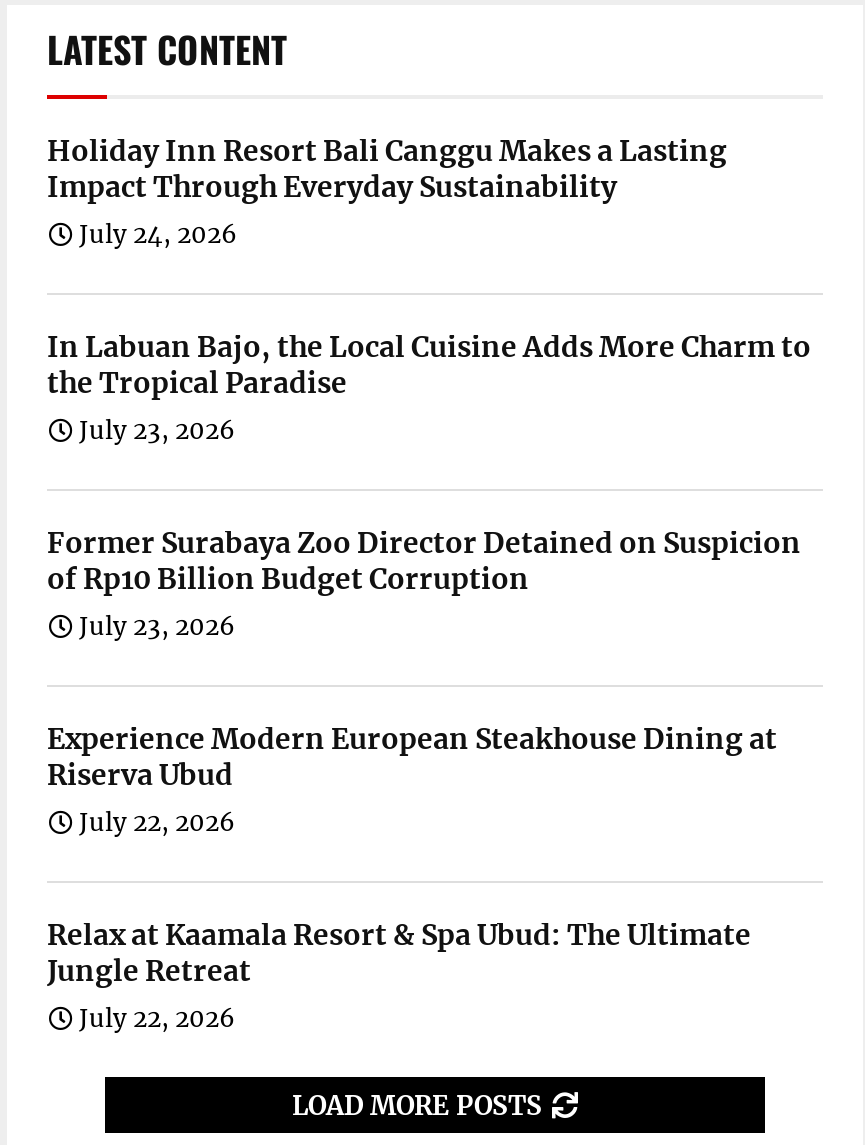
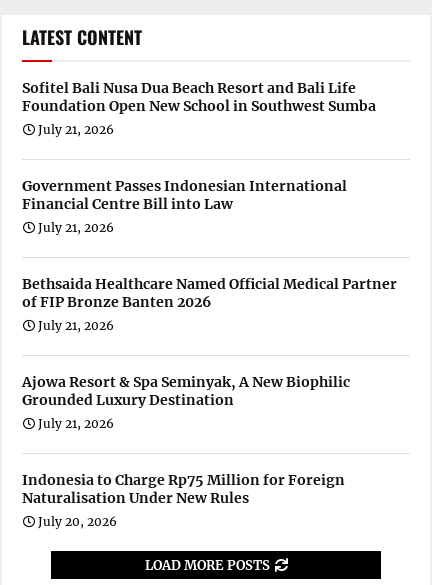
[47,132,727,248] Holiday Inn Resort Bali Canggu Makes a Lasting | Impact Through Everyday Sustainability | July 24, 2026 -> [22,79,376,137] Sofitel Bali Nusa Dua Beach Resort and Bali Life | Foundation Open New School in Southwest Sumba | July 21, 2026
[47,328,811,444] In Labuan Bajo, the Local Cuisine Adds More Charm to | the Tropical Paradise | July 23, 2026 -> [22,177,347,235] Government Passes Indonesian International | Financial Centre Bill into Law | July 21, 2026
[47,524,801,640] Former Surabaya Zoo Director Detained on Suspicion | of Rp10 Billion Budget Corruption | July 23, 2026 -> [22,275,397,333] Bethsaida Healthcare Named Official Medical Partner | of FIP Bronze Banten 2026 | July 21, 2026
[47,720,777,836] Experience Modern European Steakhouse Dining at | Riserva Ubud | July 22, 2026 -> [22,373,350,431] Ajowa Resort & Spa Seminyak, A New Biophilic | Grounded Luxury Destination | July 21, 2026
[47,916,751,1032] Relax at Kaamala Resort & Spa Ubud: The Ultimate | Jungle Retreat | July 22, 2026 -> [22,471,345,529] Indonesia to Charge Rp75 Million for Foreign | Naturalisation Under New Rules | July 20, 2026

